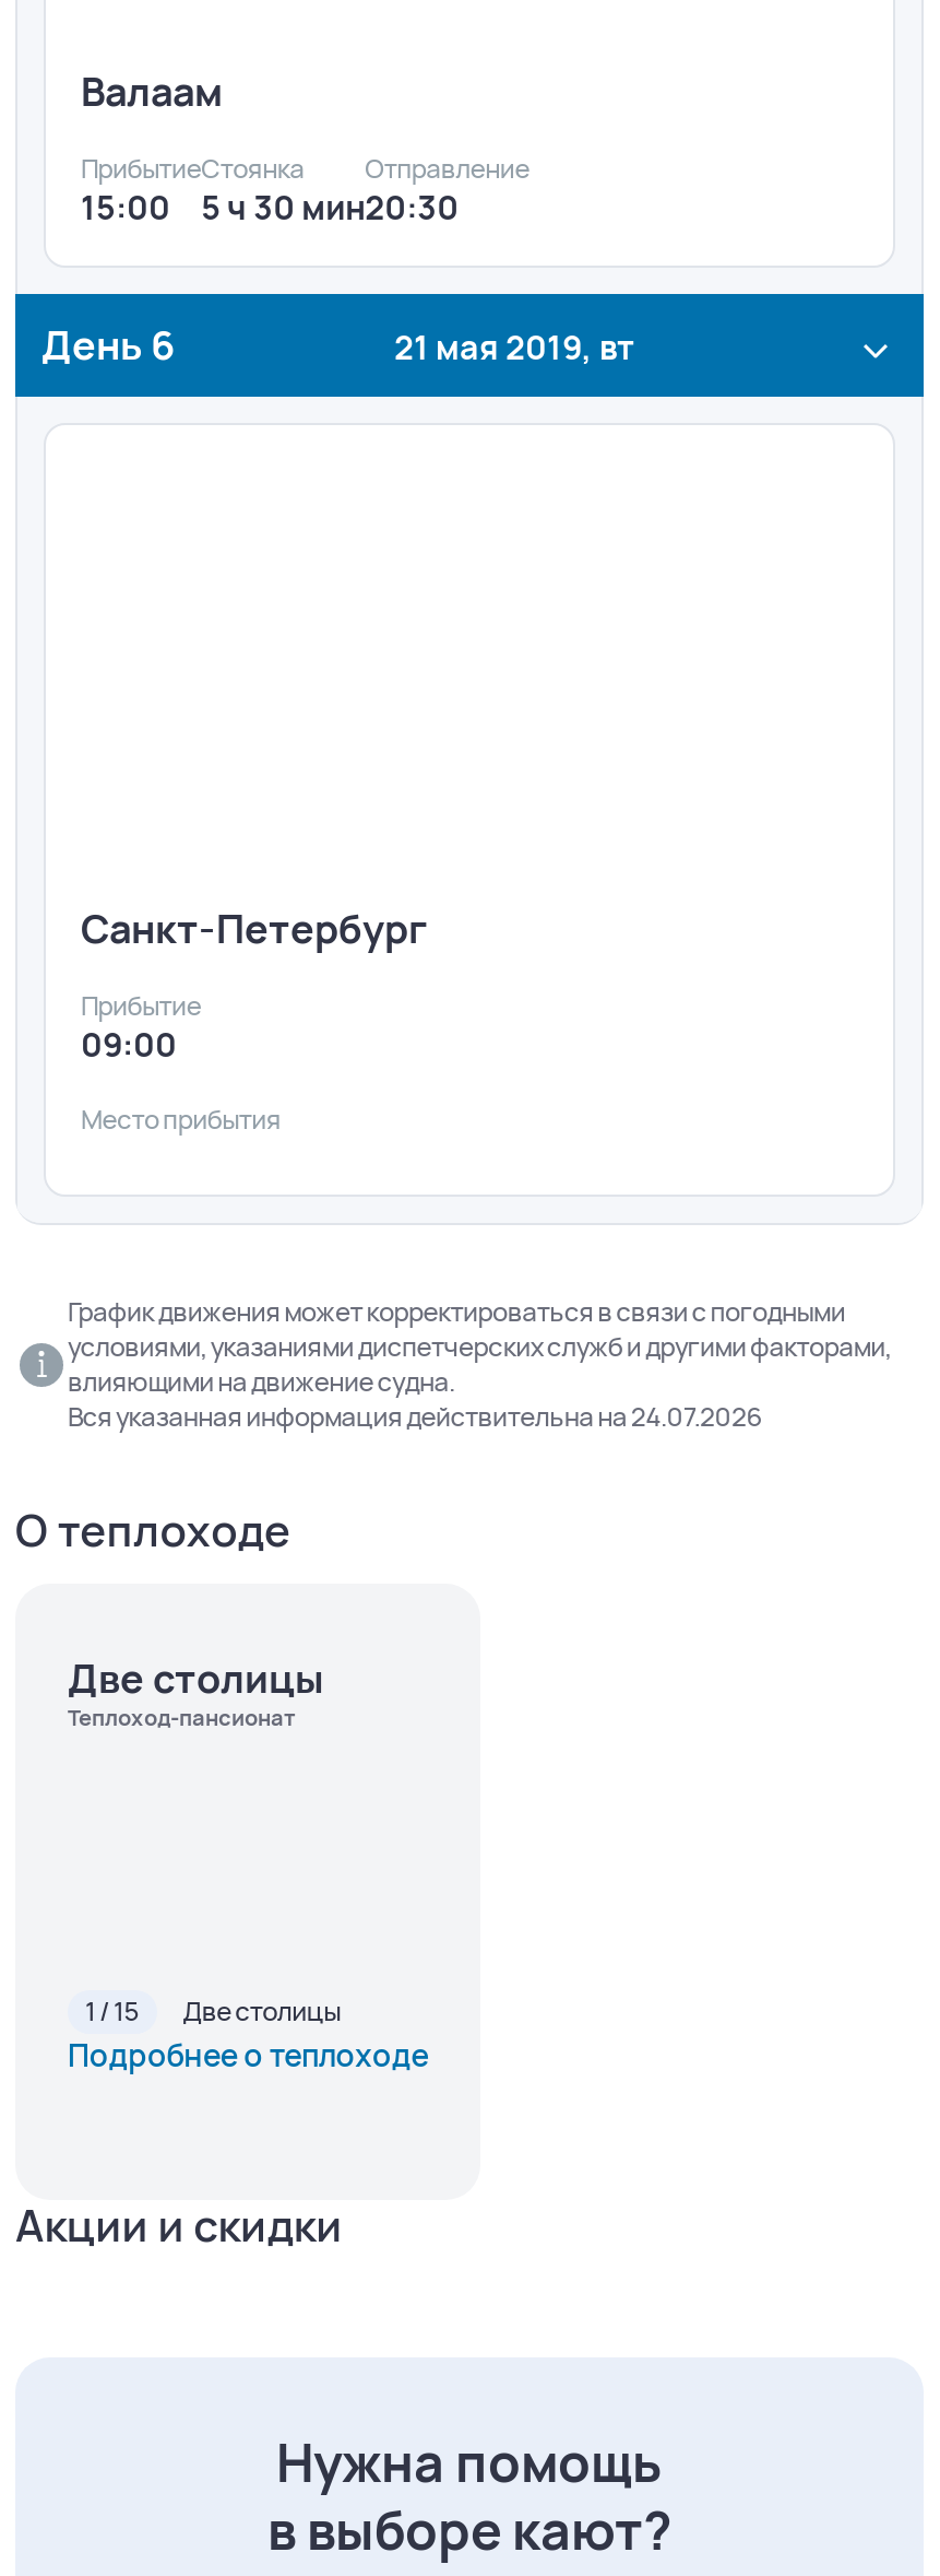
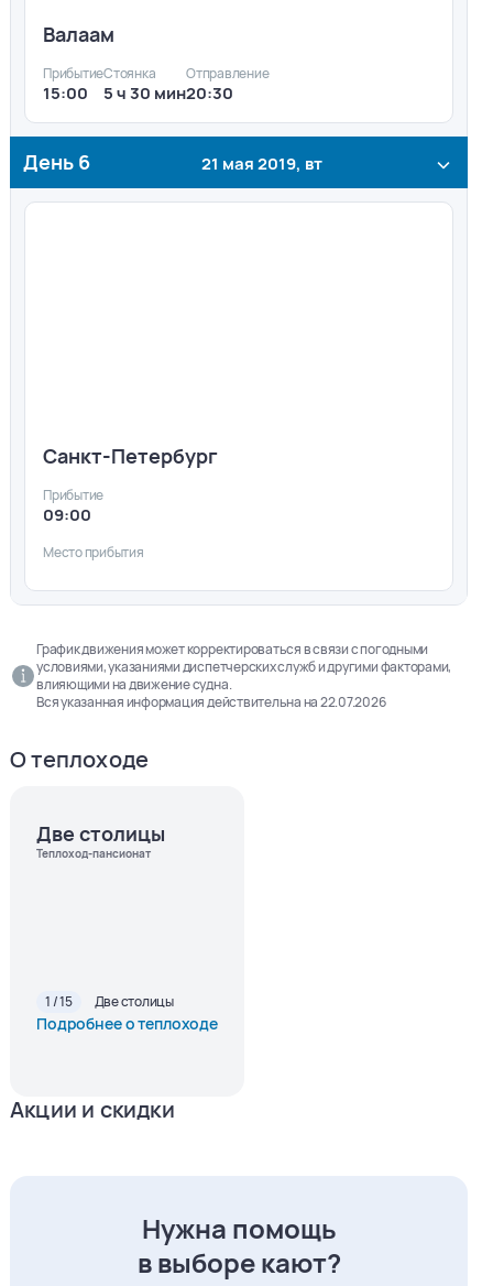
[68,1399,761,1436] Вся указанная информация действительна на 24.07.2026 -> [36,693,386,712] Вся указанная информация действительна на 22.07.2026

